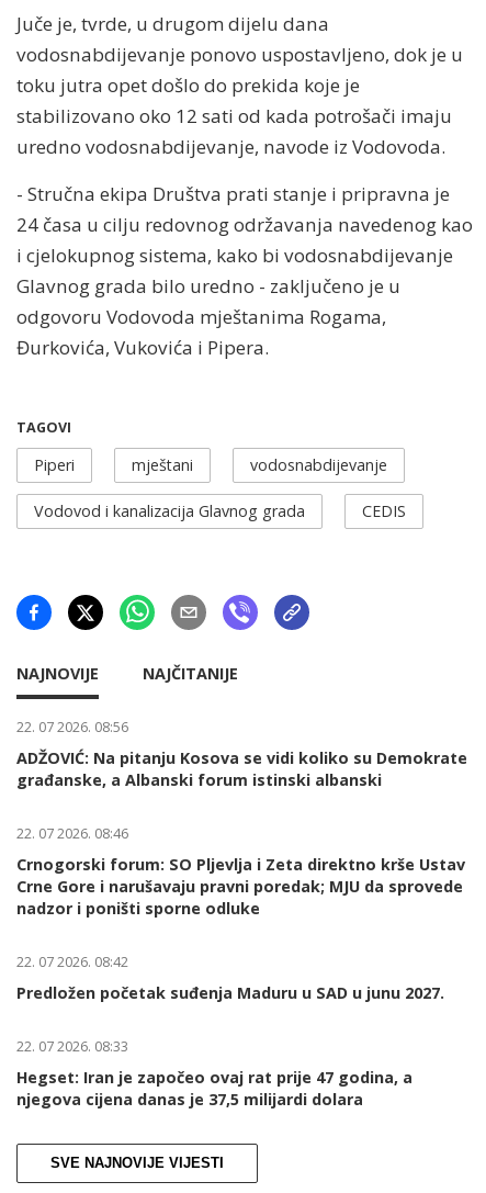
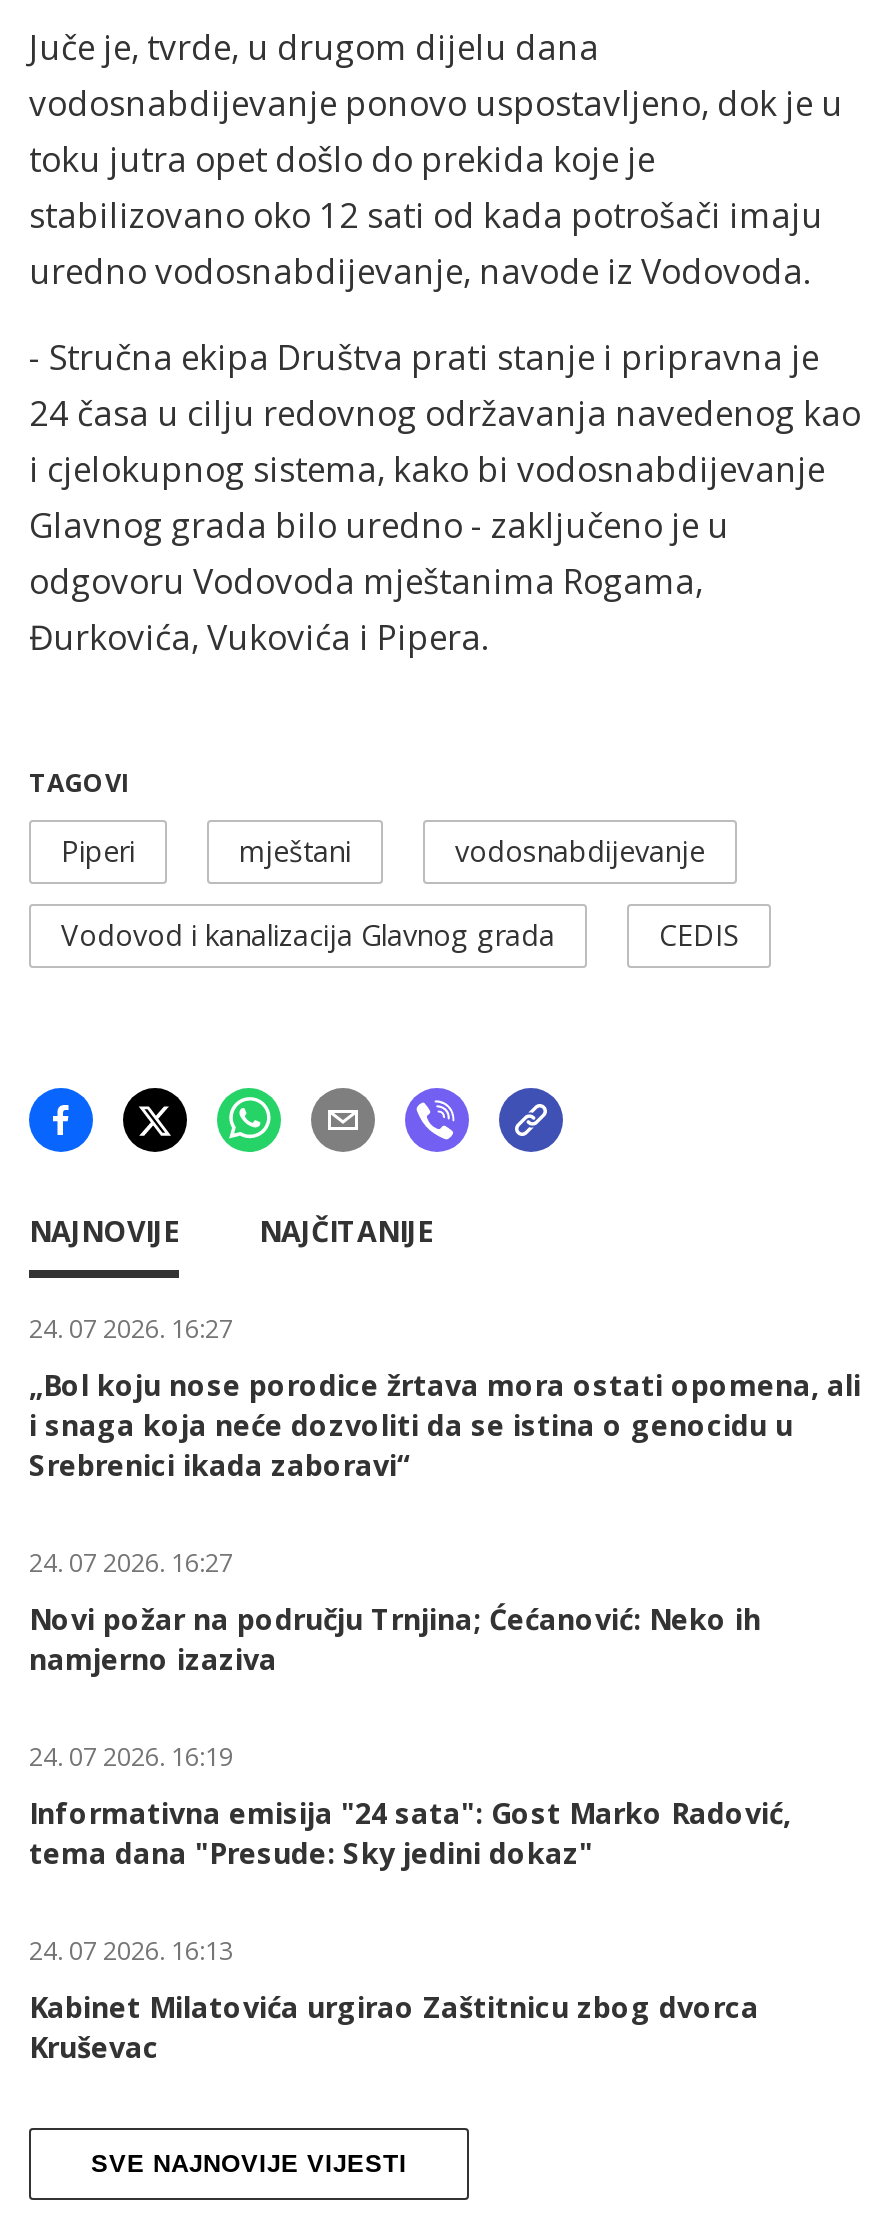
[16,717,128,736] 22. 07 2026. 08:56 -> [29,1311,233,1345] 24. 07 2026. 16:27
[16,747,467,790] ADŽOVIĆ: Na pitanju Kosova se vidi koliko su Demokrate | građanske, a Albanski forum istinski albanski -> [29,1365,861,1483] „Bol koju nose porodice žrtava mora ostati opomena, ali | i snaga koja neće dozvoliti da se istina o genocidu u | Srebrenici ikada zaboravi“
[16,824,128,842] 22. 07 2026. 08:46 -> [29,1545,233,1579] 24. 07 2026. 16:27
[16,853,465,918] Crnogorski forum: SO Pljevlja i Zeta direktno krše Ustav | Crne Gore i narušavaju pravni poredak; MJU da sprovede | nadzor i poništi sporne odluke -> [29,1599,761,1677] Novi požar na području Trnjina; Ćećanović: Neko ih | namjerno izaziva
[16,952,128,971] 22. 07 2026. 08:42 -> [29,1739,233,1773] 24. 07 2026. 16:19
[16,982,444,1003] Predložen početak suđenja Maduru u SAD u junu 2027. -> [29,1793,791,1871] Informativna emisija "24 sata": Gost Marko Radović, | tema dana "Presude: Sky jedini dokaz"
[16,1037,128,1055] 22. 07 2026. 08:33 -> [29,1933,233,1967] 24. 07 2026. 16:13
[16,1066,412,1109] Hegset: Iran je započeo ovaj rat prije 47 godina, a | njegova cijena danas je 37,5 milijardi dolara -> [29,1987,759,2065] Kabinet Milatovića urgirao Zaštitnicu zbog dvorca | Kruševac

